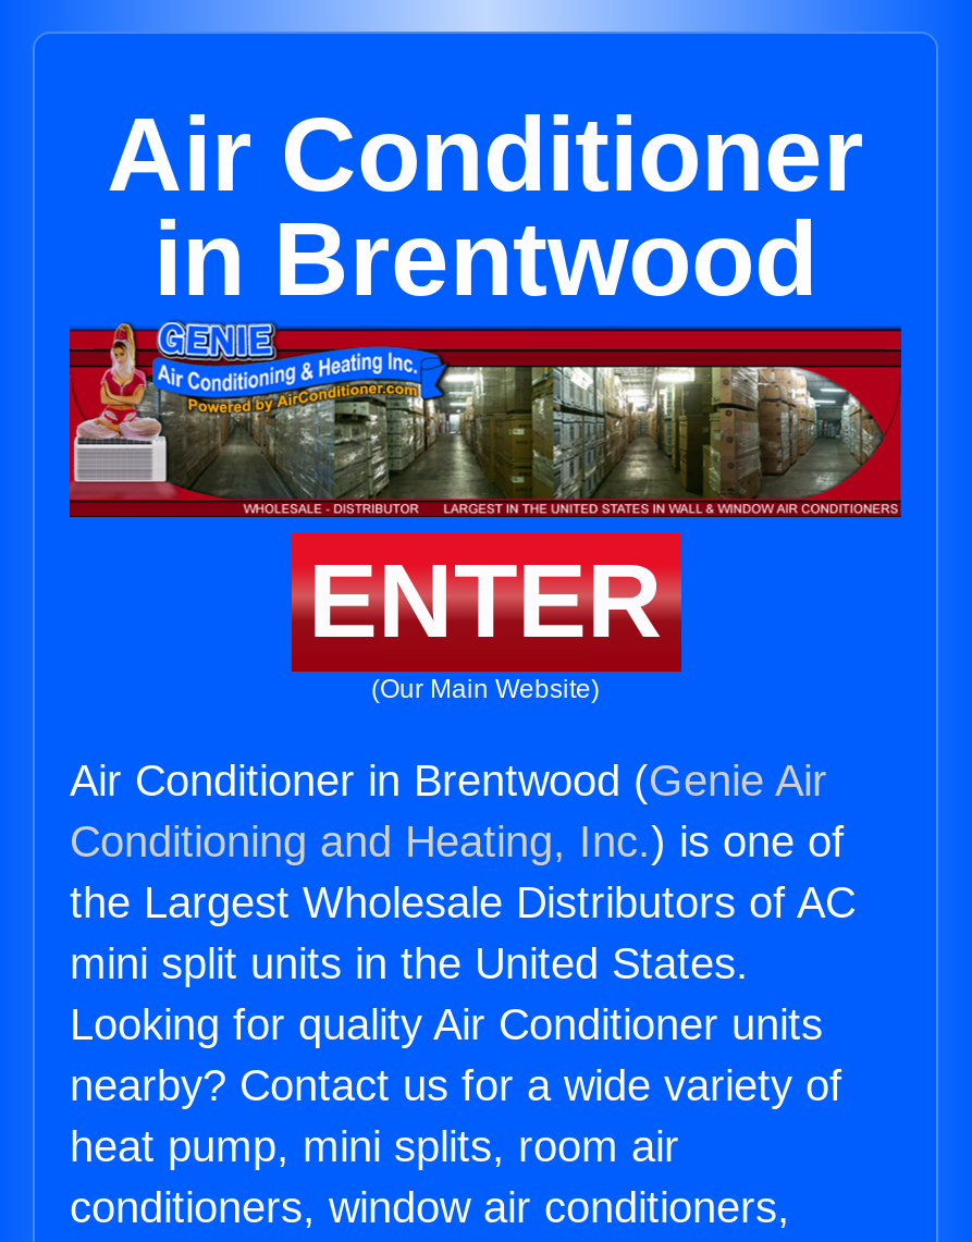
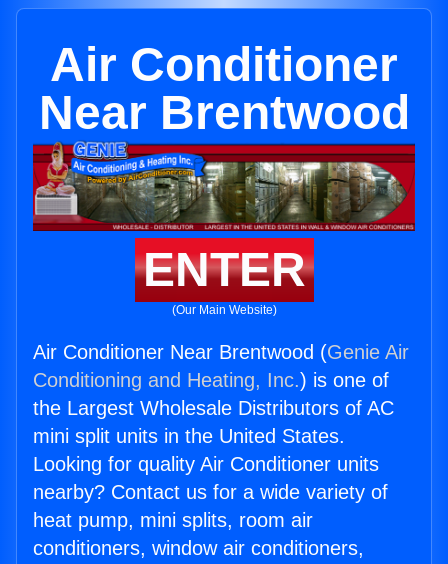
[153,201,817,317] in Brentwood -> [38,86,409,139] Near Brentwood
[70,757,827,805] Air Conditioner in Brentwood (Genie Air -> [33,341,409,363] Air Conditioner Near Brentwood (Genie Air

